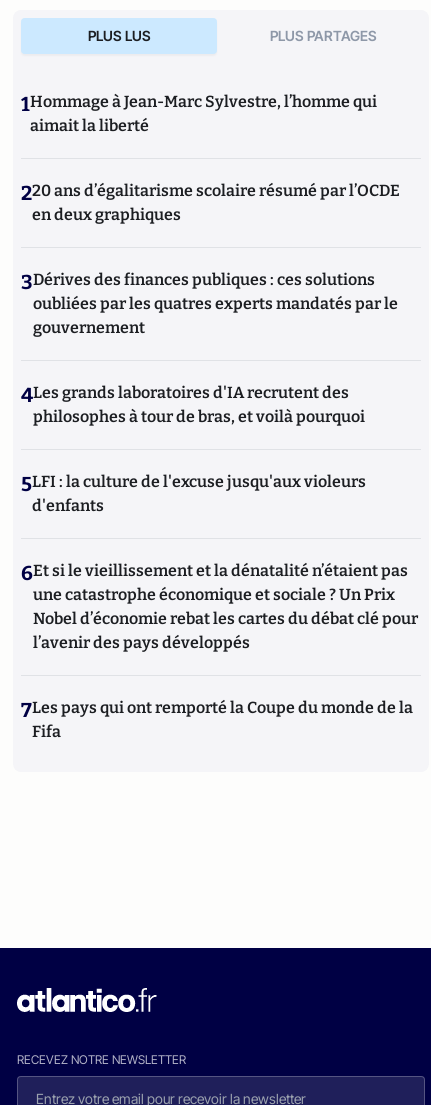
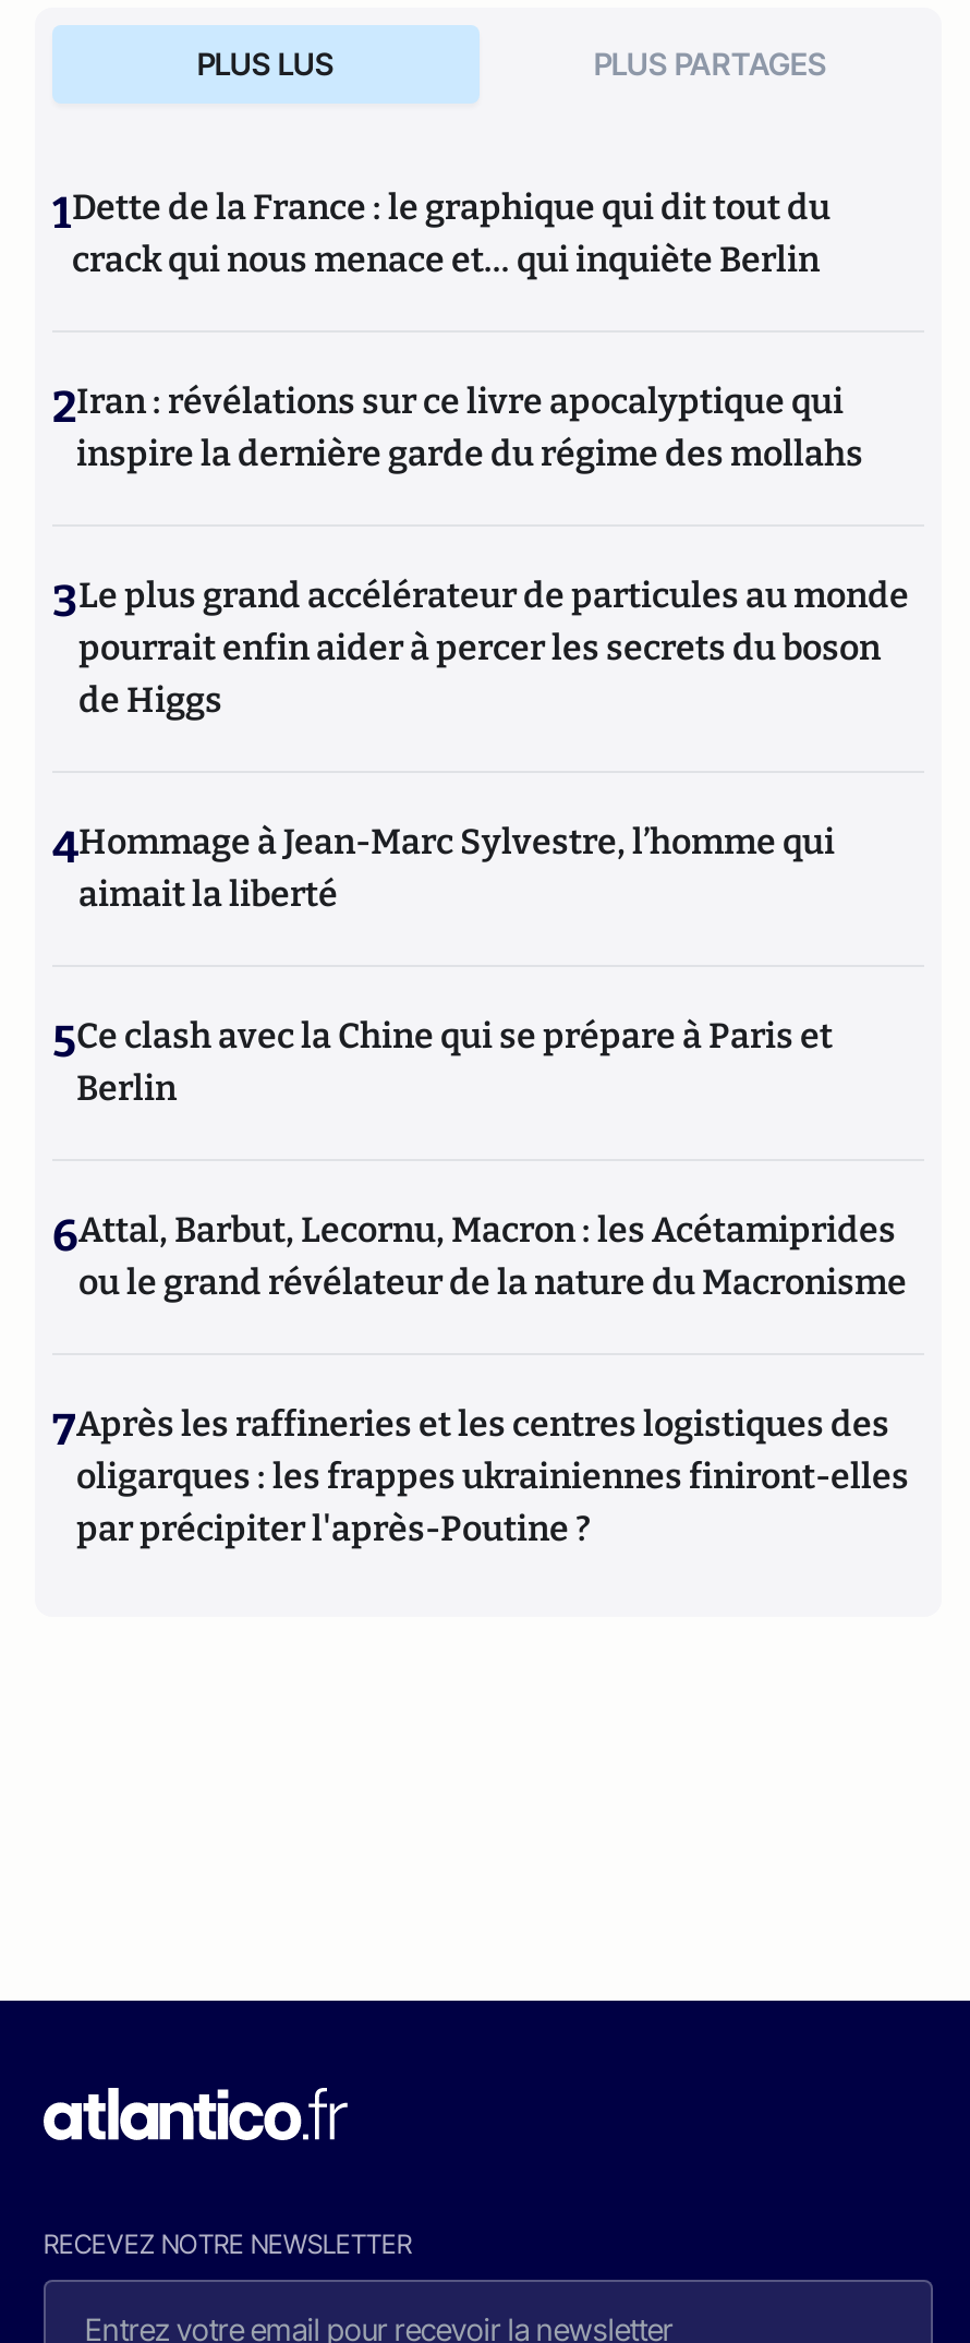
[21,92,377,116] 1Hommage à Jean-Marc Sylvestre, l’homme qui -> [52,186,909,873] 1Dette de la France : le graphique qui dit tout du | crack qui nous menace et… qui inquiète Berlin | 2Iran : révélations sur ce livre apocalyptique qui | inspire la dernière garde du régime des mollahs | 3Le plus grand accélérateur de particules au monde | pourrait enfin aider à percer les secrets du boson | de Higgs | 4Hommage à Jean-Marc Sylvestre, l’homme qui
moved [30,116,149,135] -> [78,873,338,914]: aimait la liberté
[21,181,418,741] 220 ans d’égalitarisme scolaire résumé par l’OCDE | en deux graphiques | 3Dérives des finances publiques : ces solutions | oubliées par les quatres experts mandatés par le | gouvernement | 4Les grands laboratoires d'IA recrutent des | philosophes à tour de bras, et voilà pourquoi | 5LFI : la culture de l'excuse jusqu'aux violeurs | d'enfants | 6Et si le vieillissement et la dénatalité n’étaient pas | une catastrophe économique et sociale ? Un Prix | Nobel d’économie rebat les cartes du débat clé pour | l’avenir des pays développés | 7Les pays qui ont remporté la Coupe du monde de la | Fifa -> [52,1014,909,1549] 5Ce clash avec la Chine qui se prépare à Paris et | Berlin | 6Attal, Barbut, Lecornu, Macron : les Acétamiprides | ou le grand révélateur de la nature du Macronisme | 7Après les raffineries et les centres logistiques des | oligarques : les frappes ukrainiennes finiront-elles | par précipiter l'après-Poutine ?

